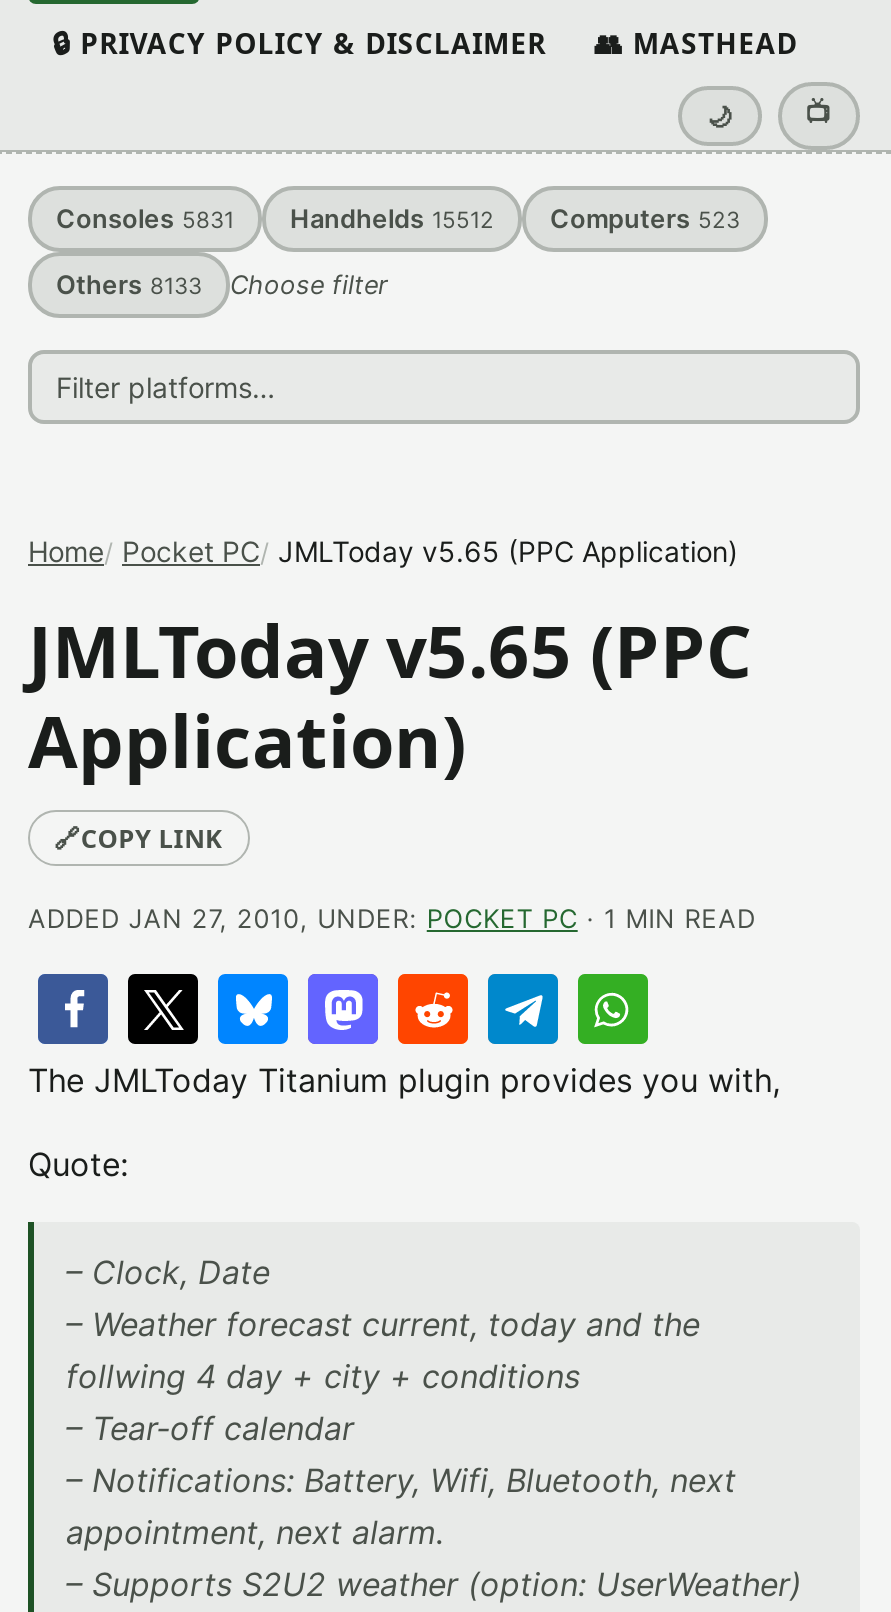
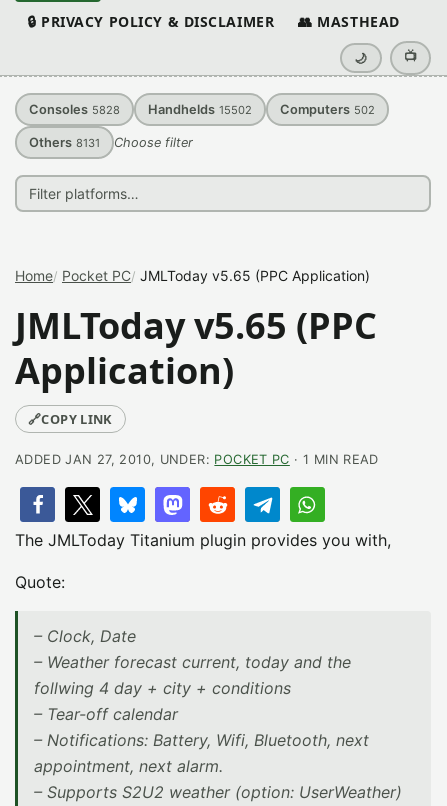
[56,204,234,234] Consoles 5831 -> [29,102,120,117] Consoles 5828
[290,204,494,234] Handhelds 15512 -> [148,102,252,117] Handhelds 15502
[550,204,740,234] Computers 523 -> [280,102,375,117] Computers 502
[56,270,388,300] Others 8133 Choose filter -> [29,135,193,150] Others 8131 Choose filter

